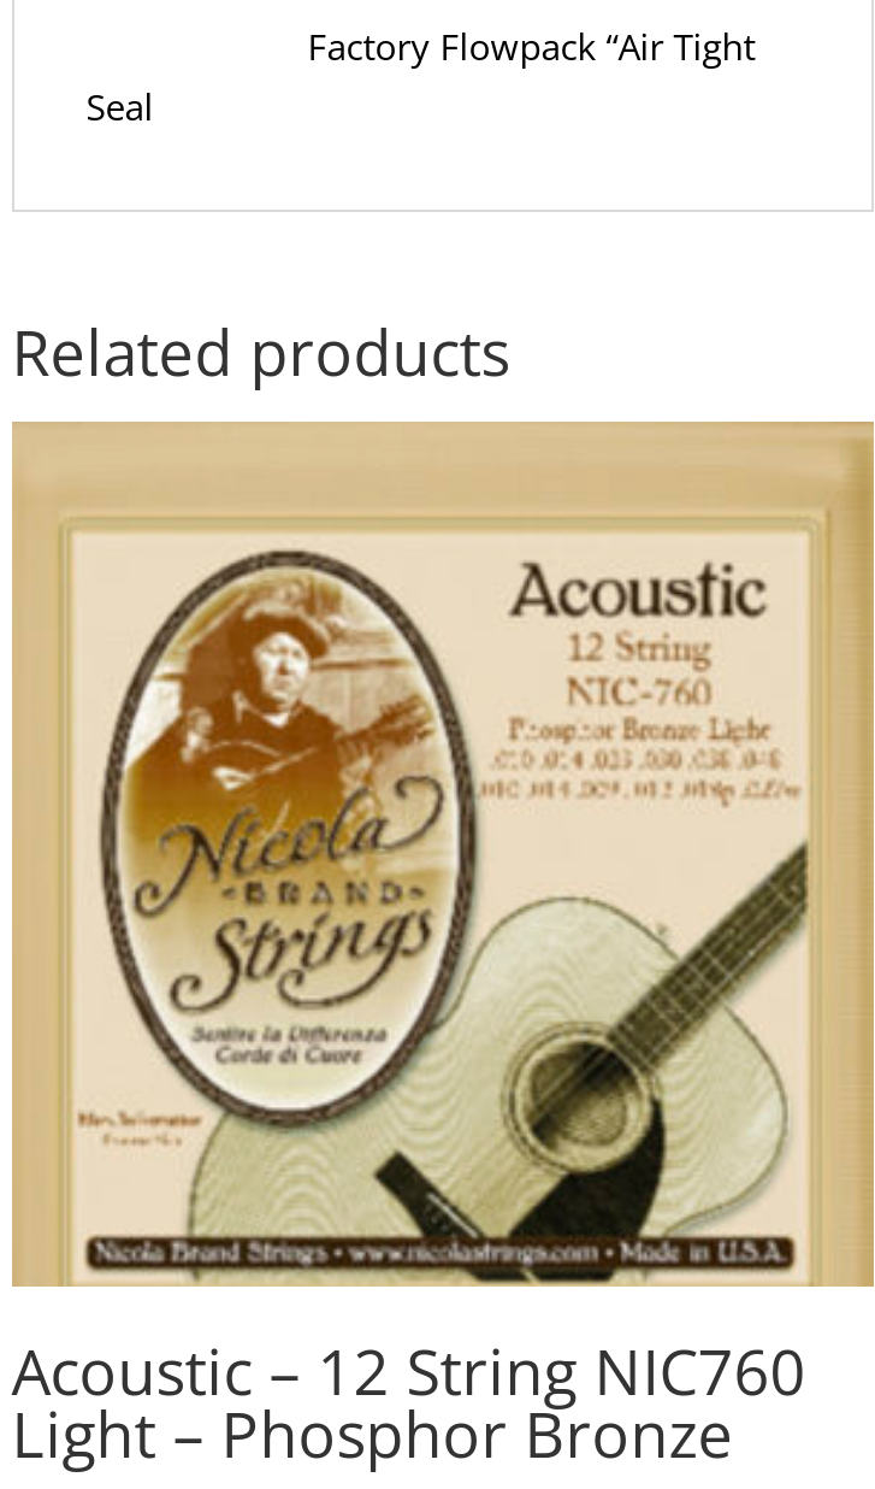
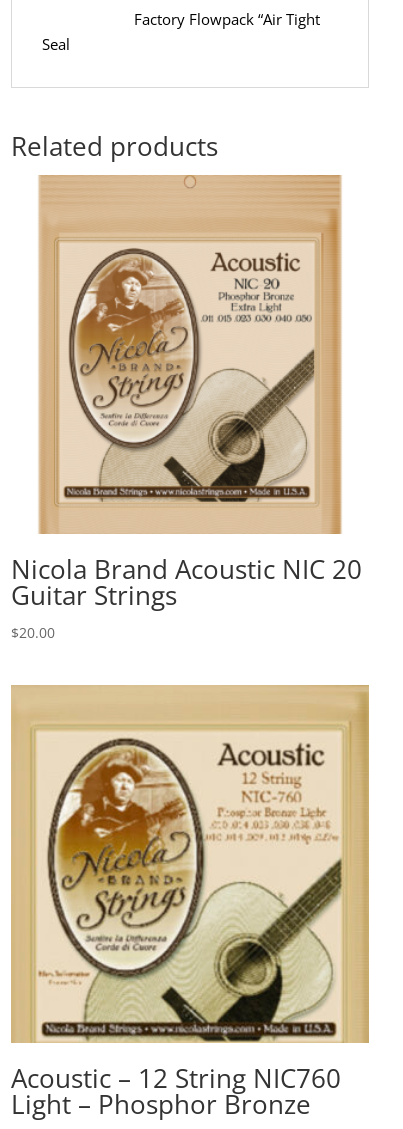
none -> [11,176,362,642] [image] | Nicola Brand Acoustic NIC 20 | Guitar Strings | $20.00

